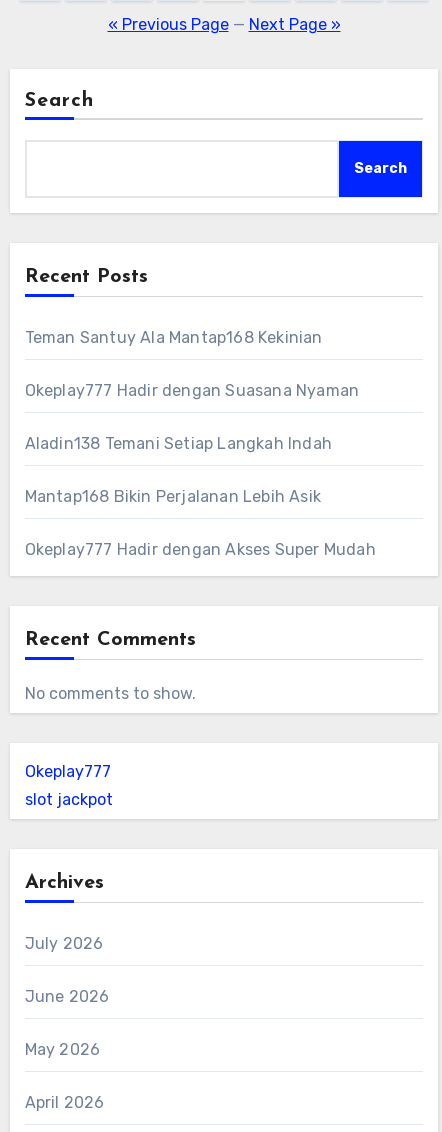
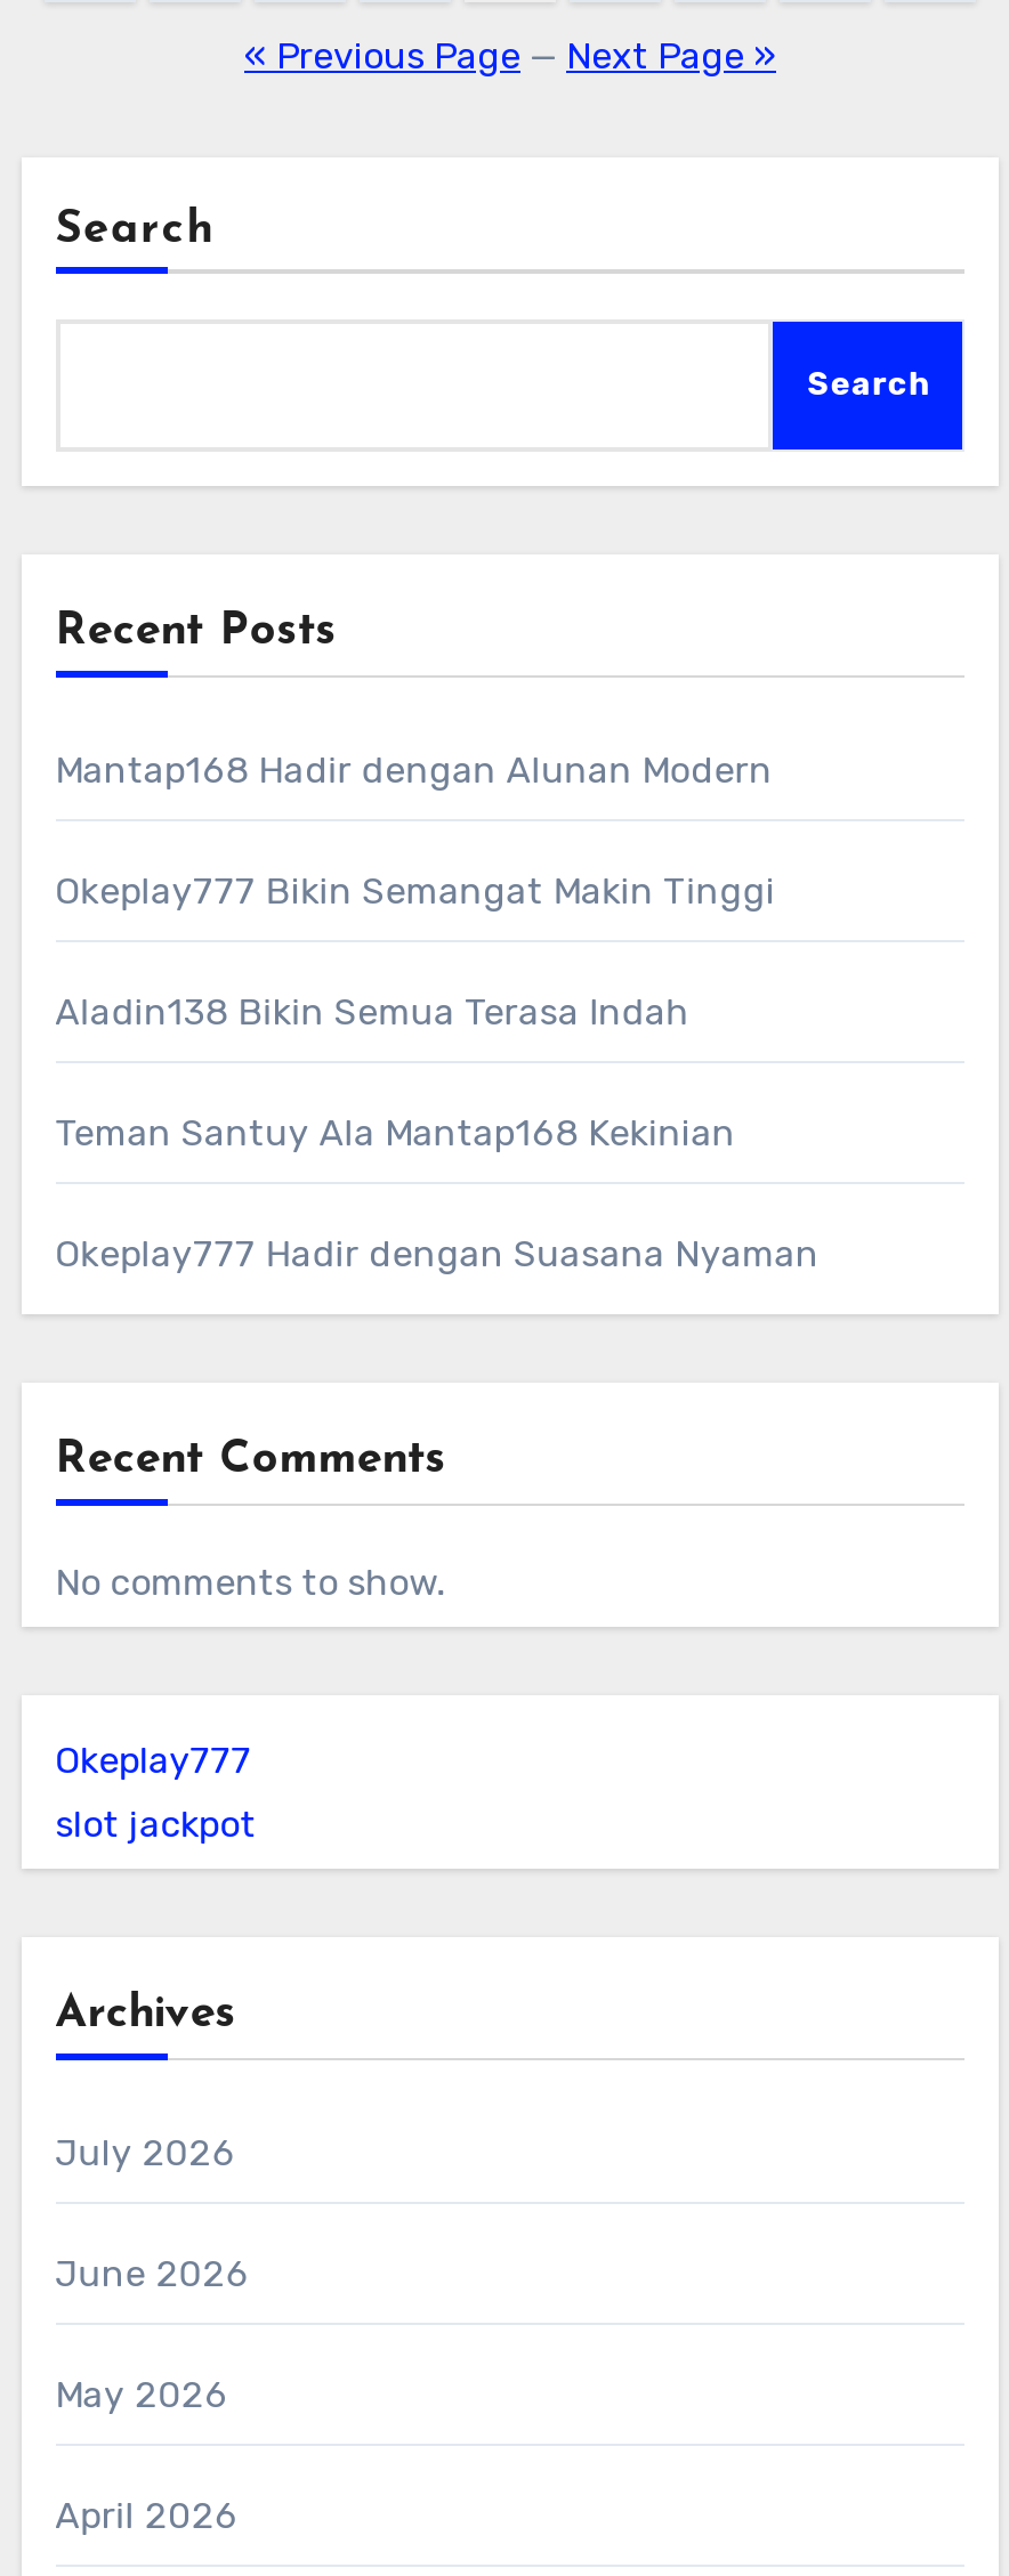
none -> [55,748,775,1033] Mantap168 Hadir dengan Alunan Modern | Okeplay777 Bikin Semangat Makin Tinggi | Aladin138 Bikin Semua Terasa Indah
moved [25,328,359,400] -> [55,1111,819,1275]: Teman Santuy Ala Mantap168 Kekinian | Okeplay777 Hadir dengan Suasana Nyaman
[25,434,376,559] Aladin138 Temani Setiap Langkah Indah | Mantap168 Bikin Perjalanan Lebih Asik | Okeplay777 Hadir dengan Akses Super Mudah -> none

